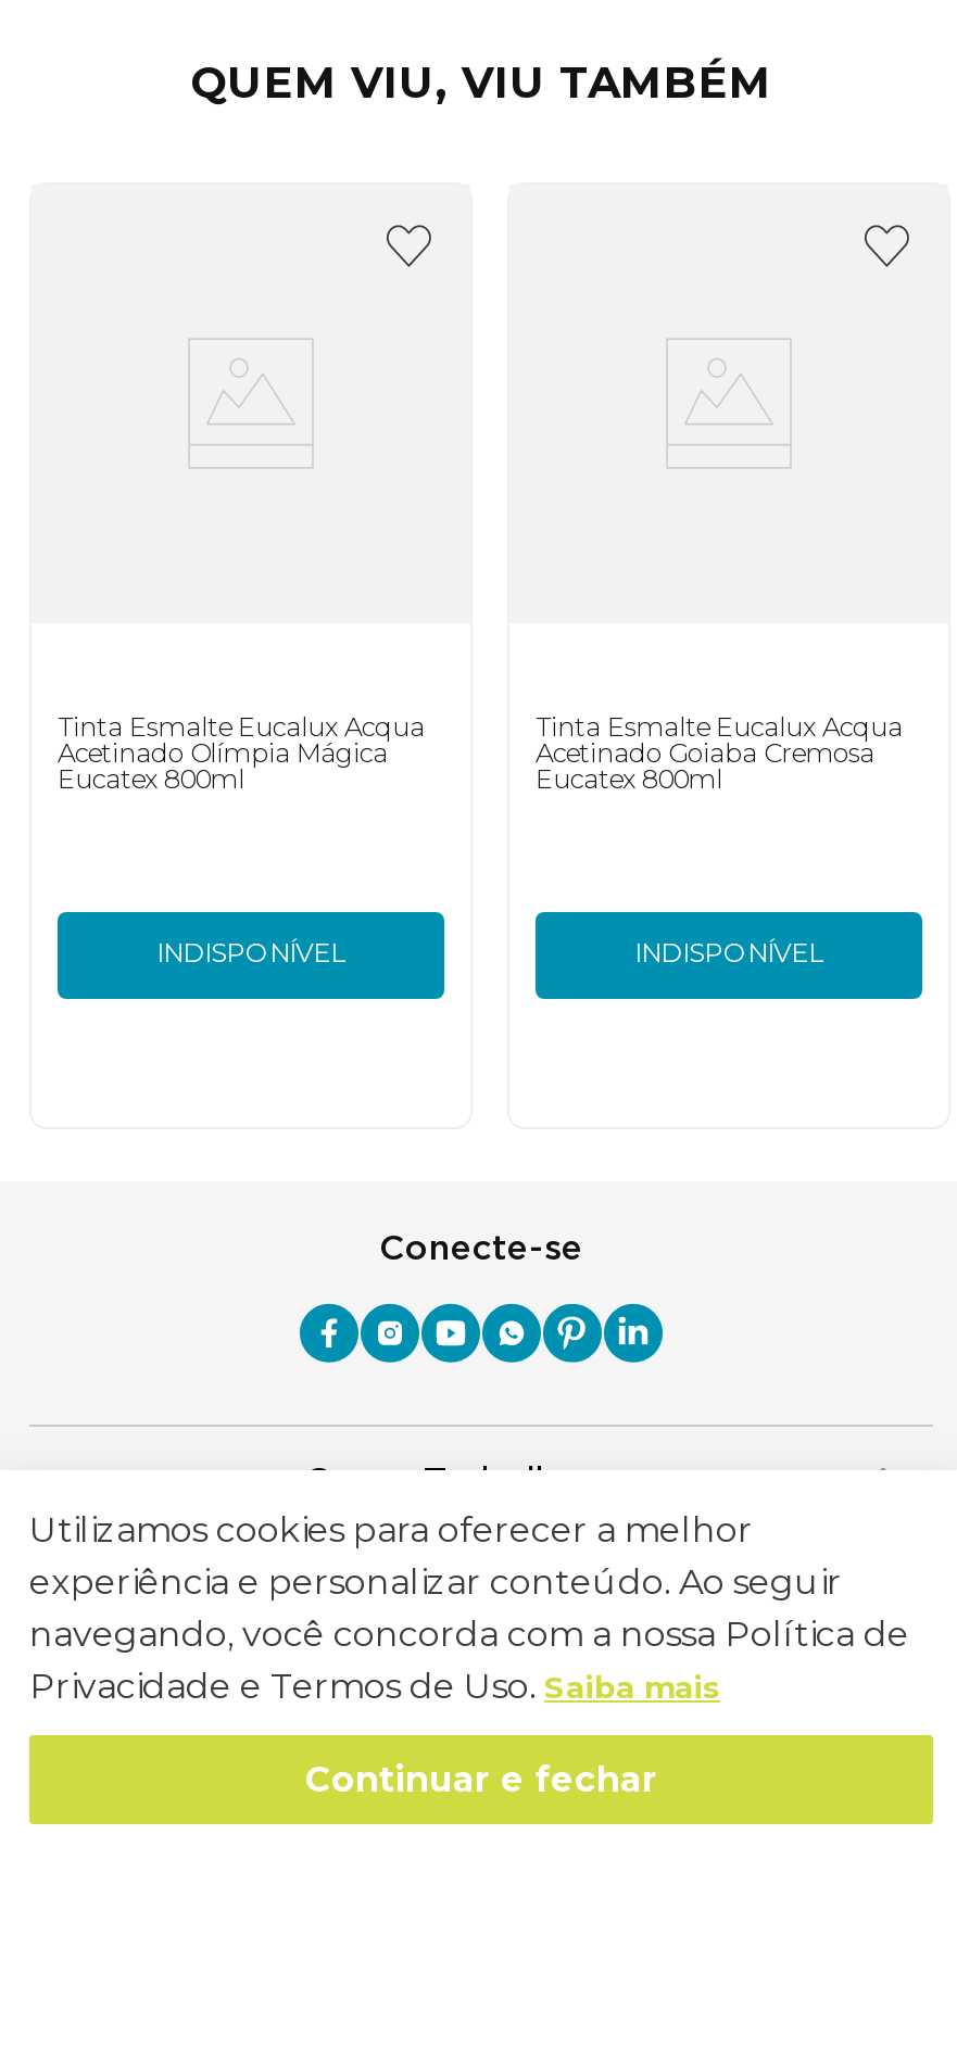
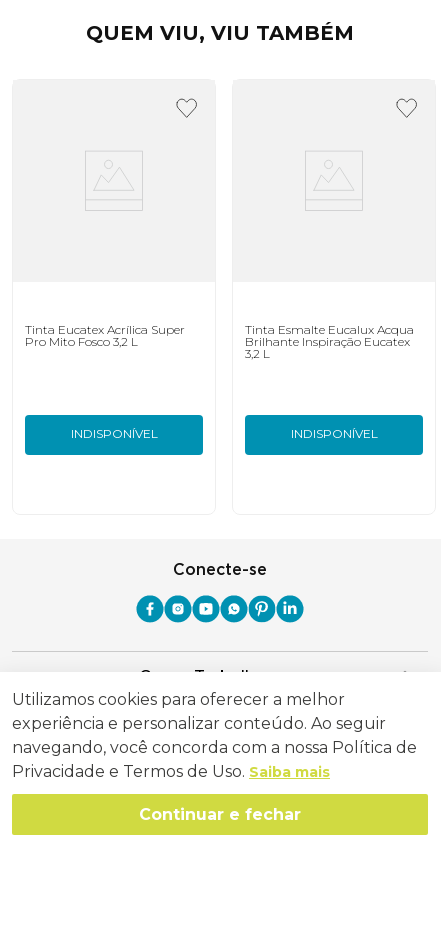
[58,710,425,795] Tinta Esmalte Eucalux Acqua | Acetinado Olímpia Mágica | Eucatex 800ml -> [25,322,185,349] Tinta Eucatex Acrílica Super | Pro Mito Fosco 3,2 L
[536,736,874,795] Acetinado Goiaba Cremosa | Eucatex 800ml -> [245,334,410,361] Brilhante Inspiração Eucatex | 3,2 L

